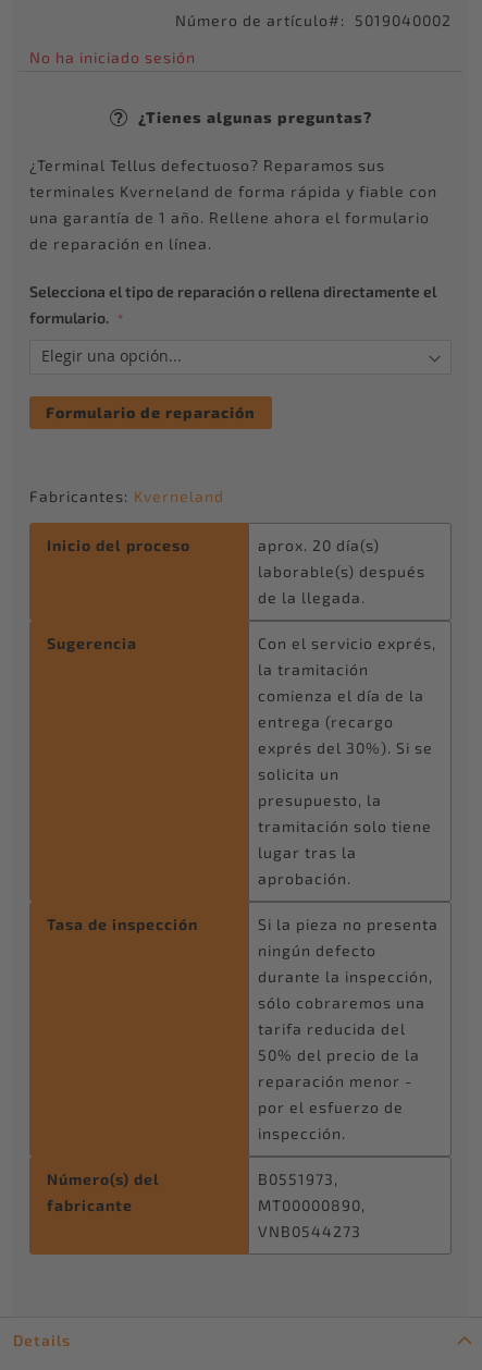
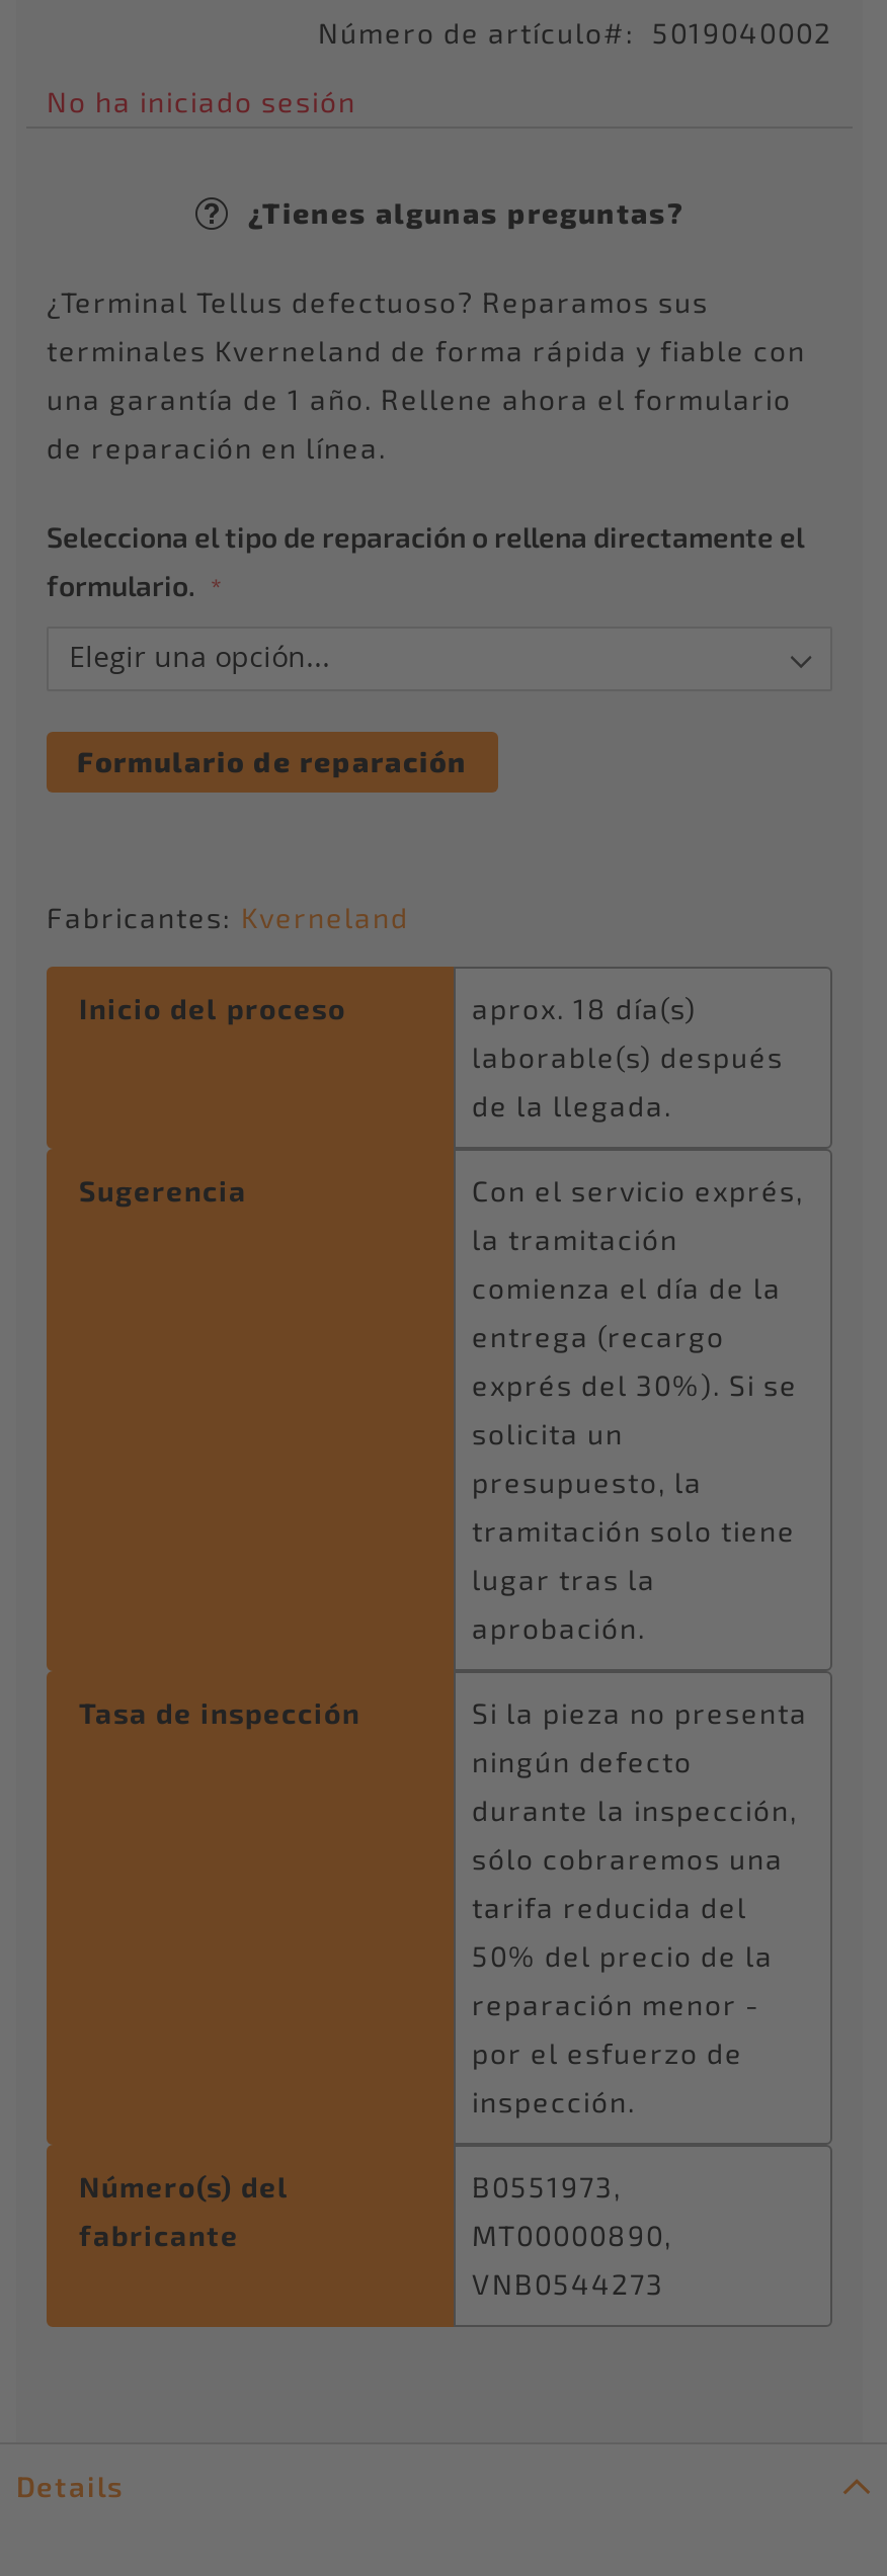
[258,535,380,554] aprox. 20 día(s) -> [472,990,697,1025] aprox. 18 día(s)

